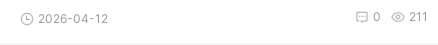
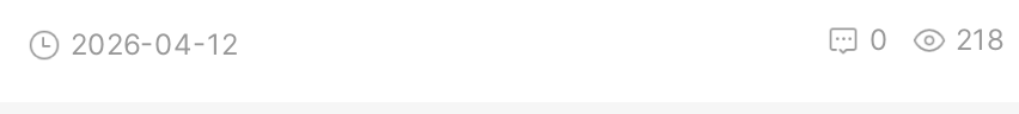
[373,9,428,24] 0 211 -> [869,21,1003,57] 0 218

